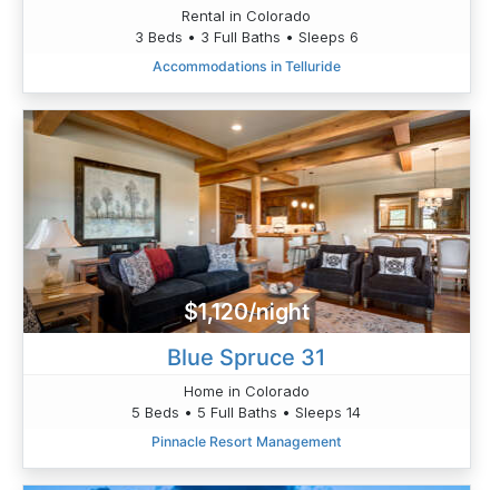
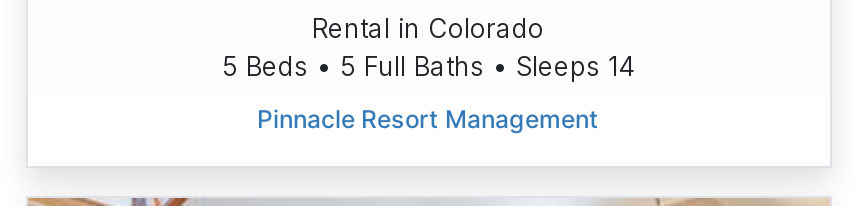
[134,27,358,74] 3 Beds • 3 Full Baths • Sleeps 6 | Accommodations in Telluride -> none
[22,109,471,399] [image] | $1,120/night | Blue Spruce 31 | Home in Colorado -> none

